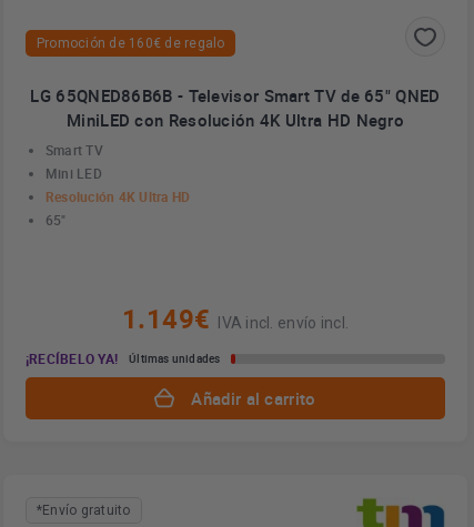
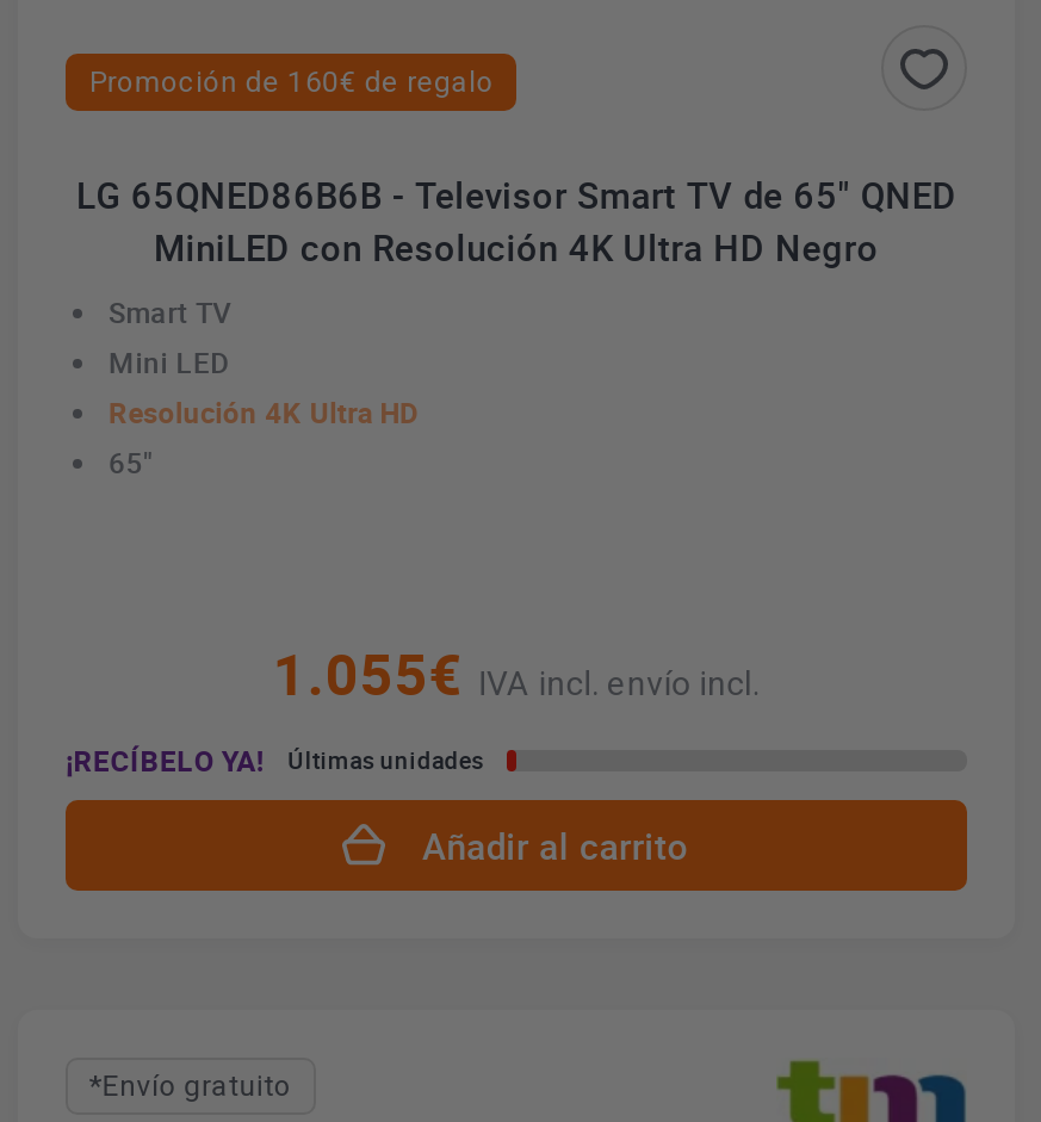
[122,301,349,336] 1.149€IVA incl. envío incl. -> [273,636,760,712] 1.055€IVA incl. envío incl.

